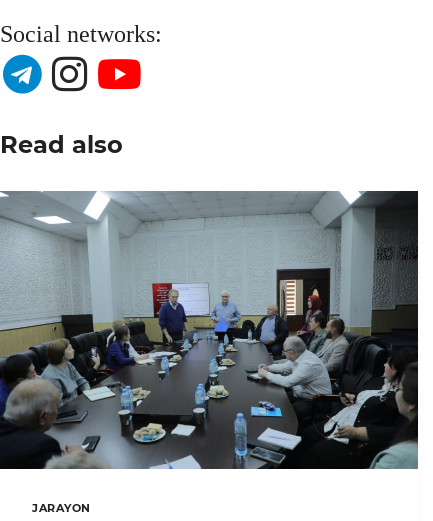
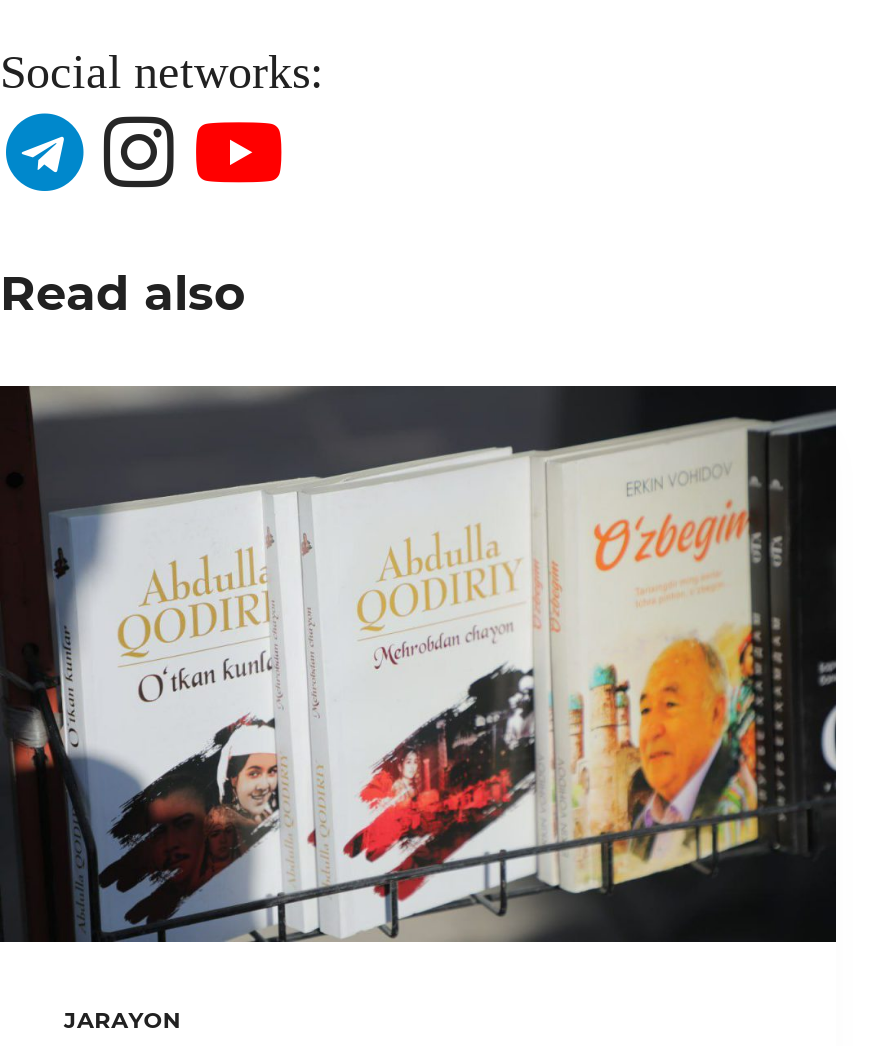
[3,190,419,470] [image] -> [6,384,838,944] [image]

